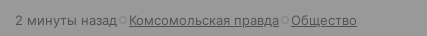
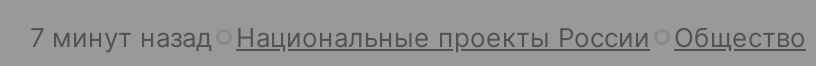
[15,12,279,28] 2 минуты назад | Комсомольская правда -> [30,22,650,54] 7 минут назад | Национальные проекты России

